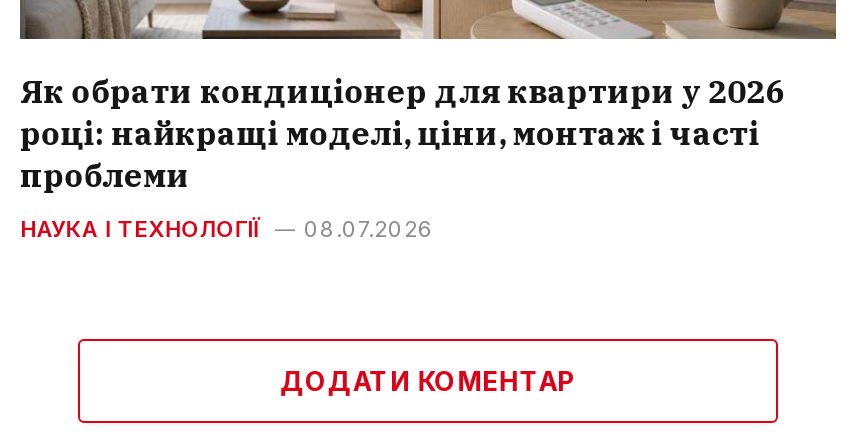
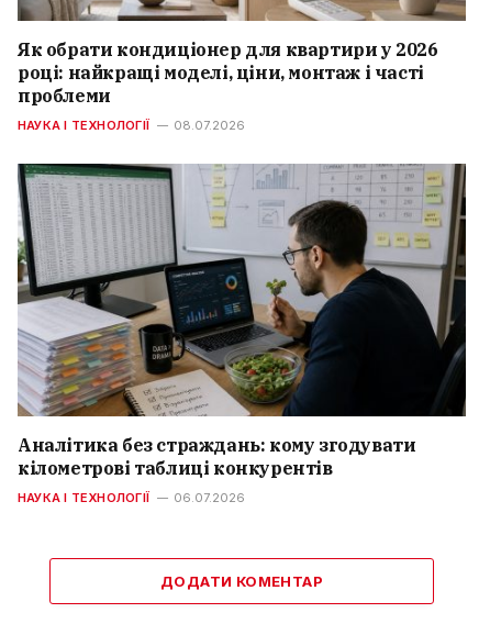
none -> [16,163,467,505] [image] | Аналітика без страждань: кому згодувати | кілометрові таблиці конкурентів | НАУКА І ТЕХНОЛОГІЇ | 06.07.2026

